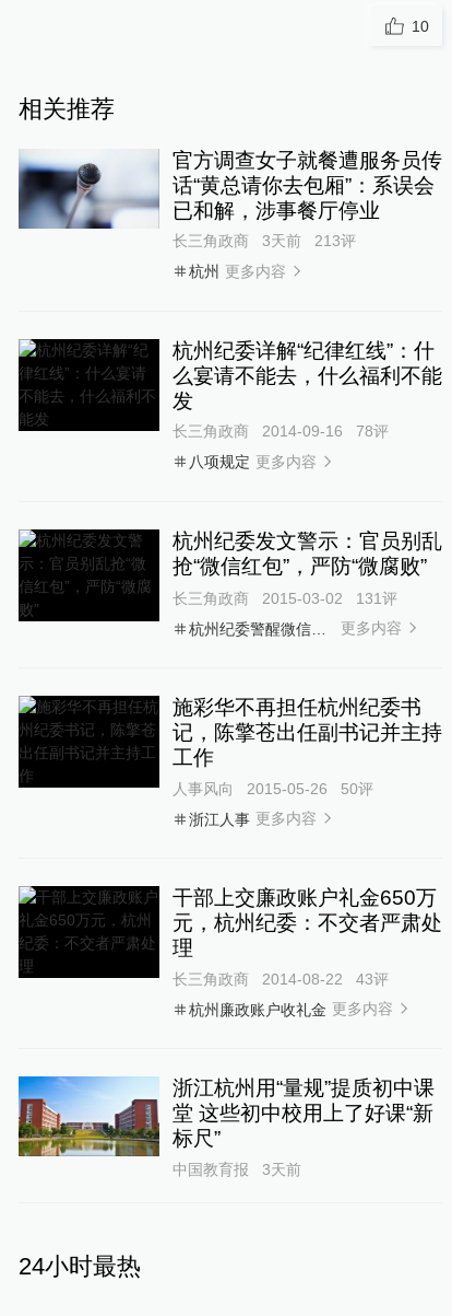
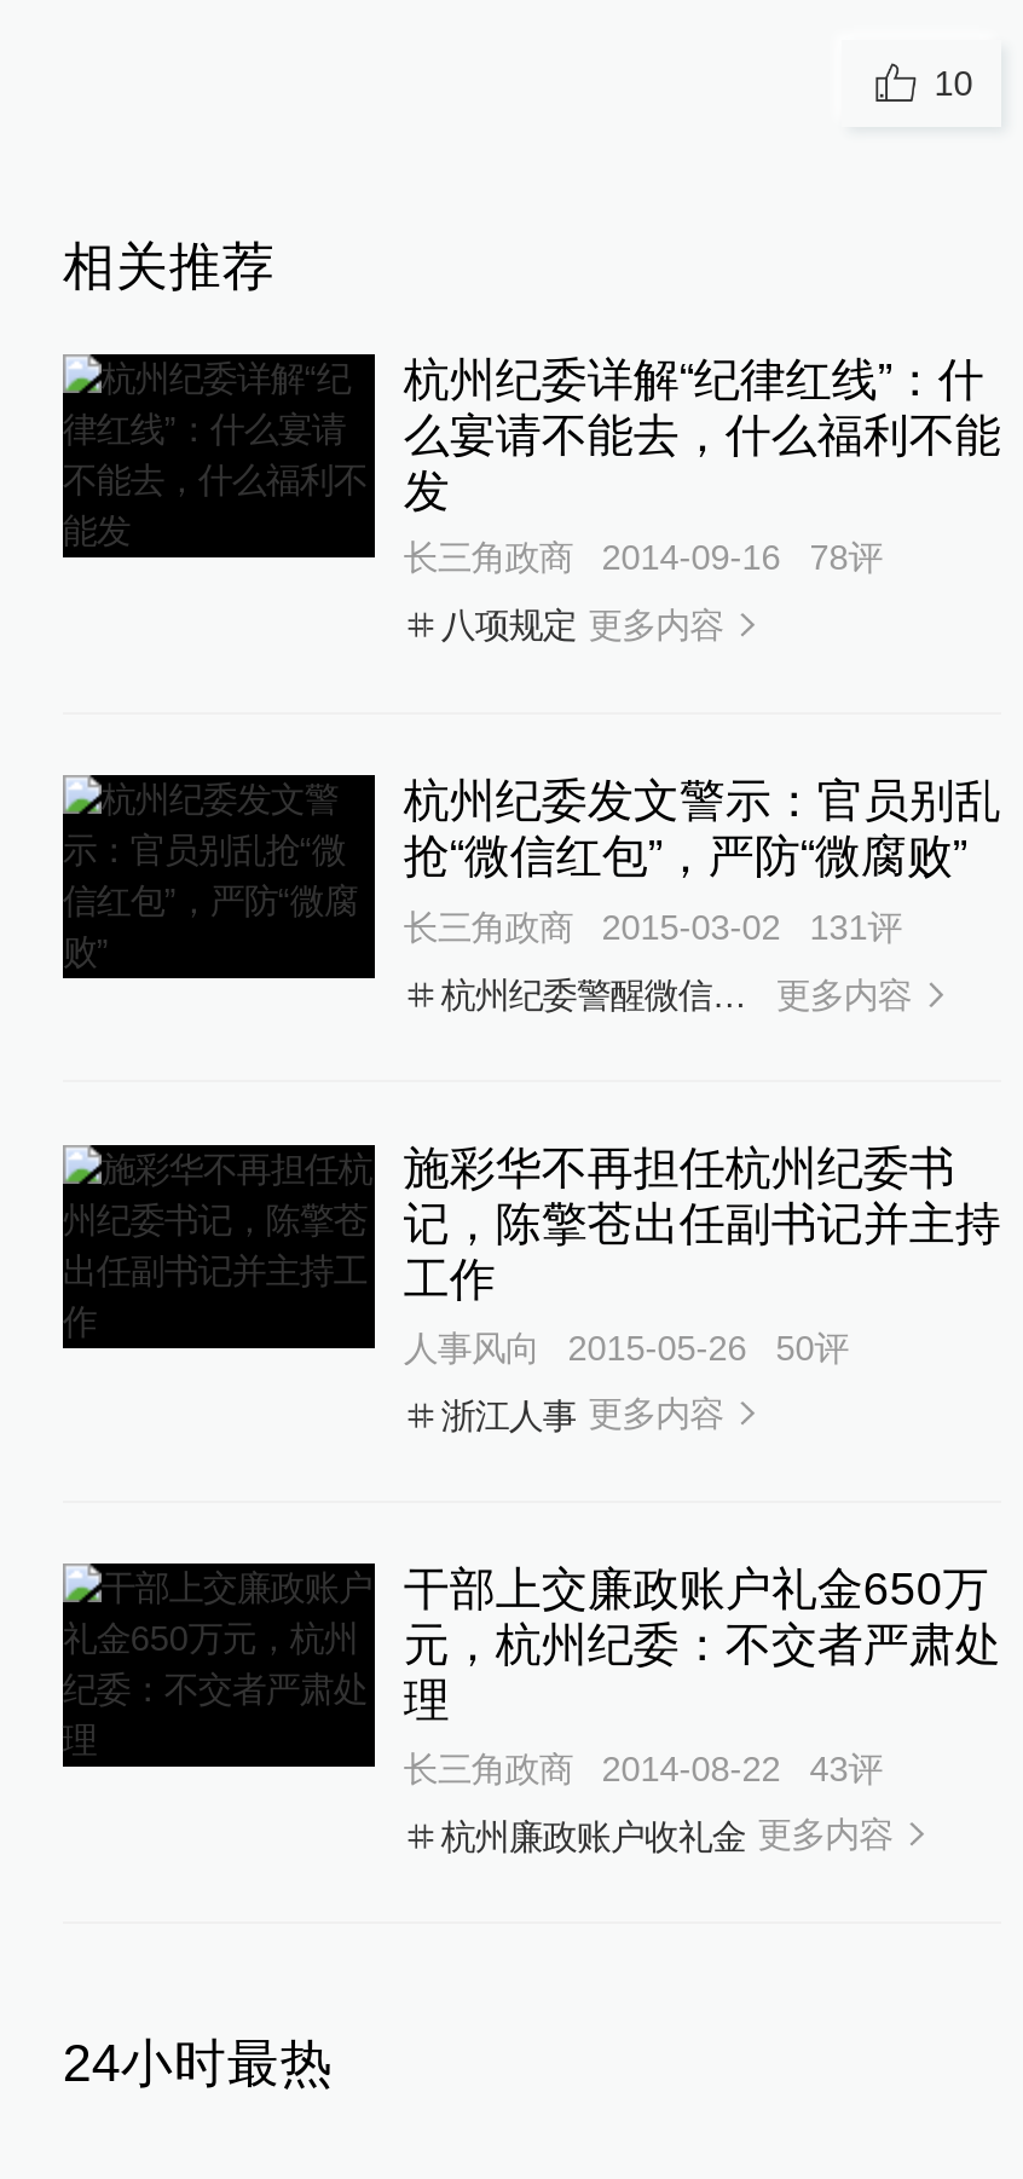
[17,149,442,280] [image] | 官方调查女子就餐遭服务员传 | 话“黄总请你去包厢”：系误会 | 已和解，涉事餐厅停业 | 长三角政商 | 3天前 | 213评 | 杭州 更多内容 -> none
[17,1075,434,1178] [image] | 浙江杭州用“量规”提质初中课 | 堂 这些初中校用上了好课“新 | 标尺” | 中国教育报 | 3天前 -> none

